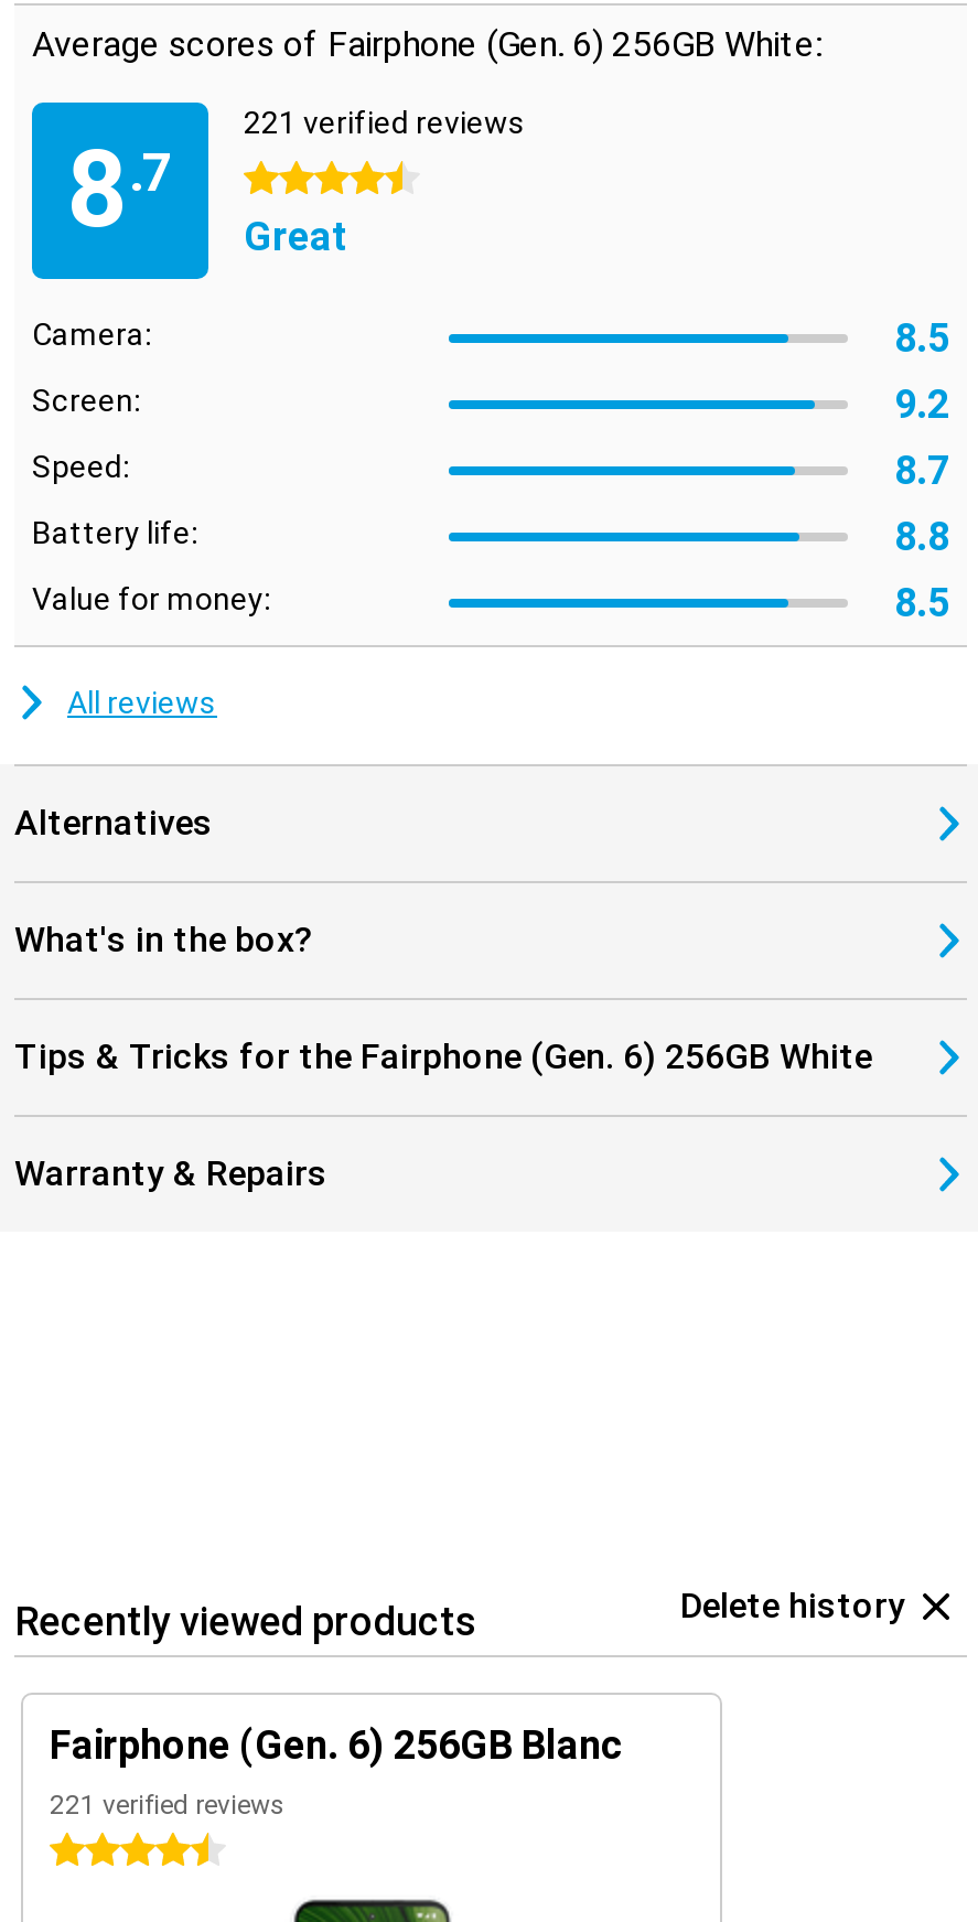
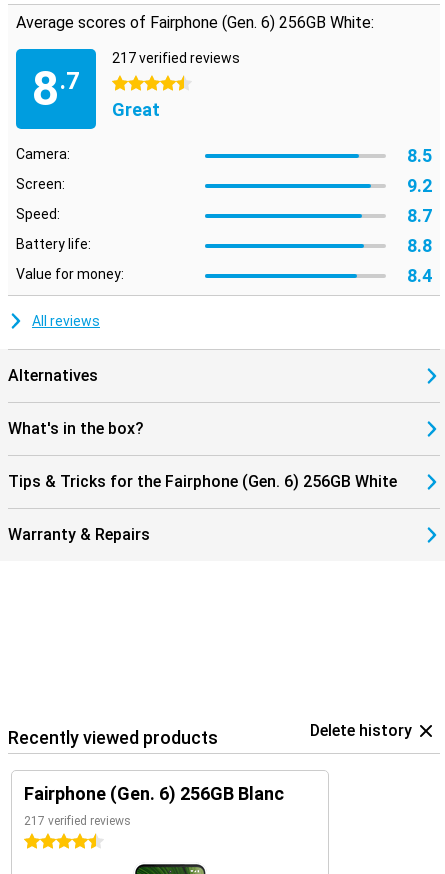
[244,105,526,140] 221 verified reviews -> [112,50,240,66] 217 verified reviews
[894,579,949,625] 8.5 -> [407,265,432,286] 8.4
[50,1790,286,1821] 221 verified reviews -> [24,814,131,828] 217 verified reviews

